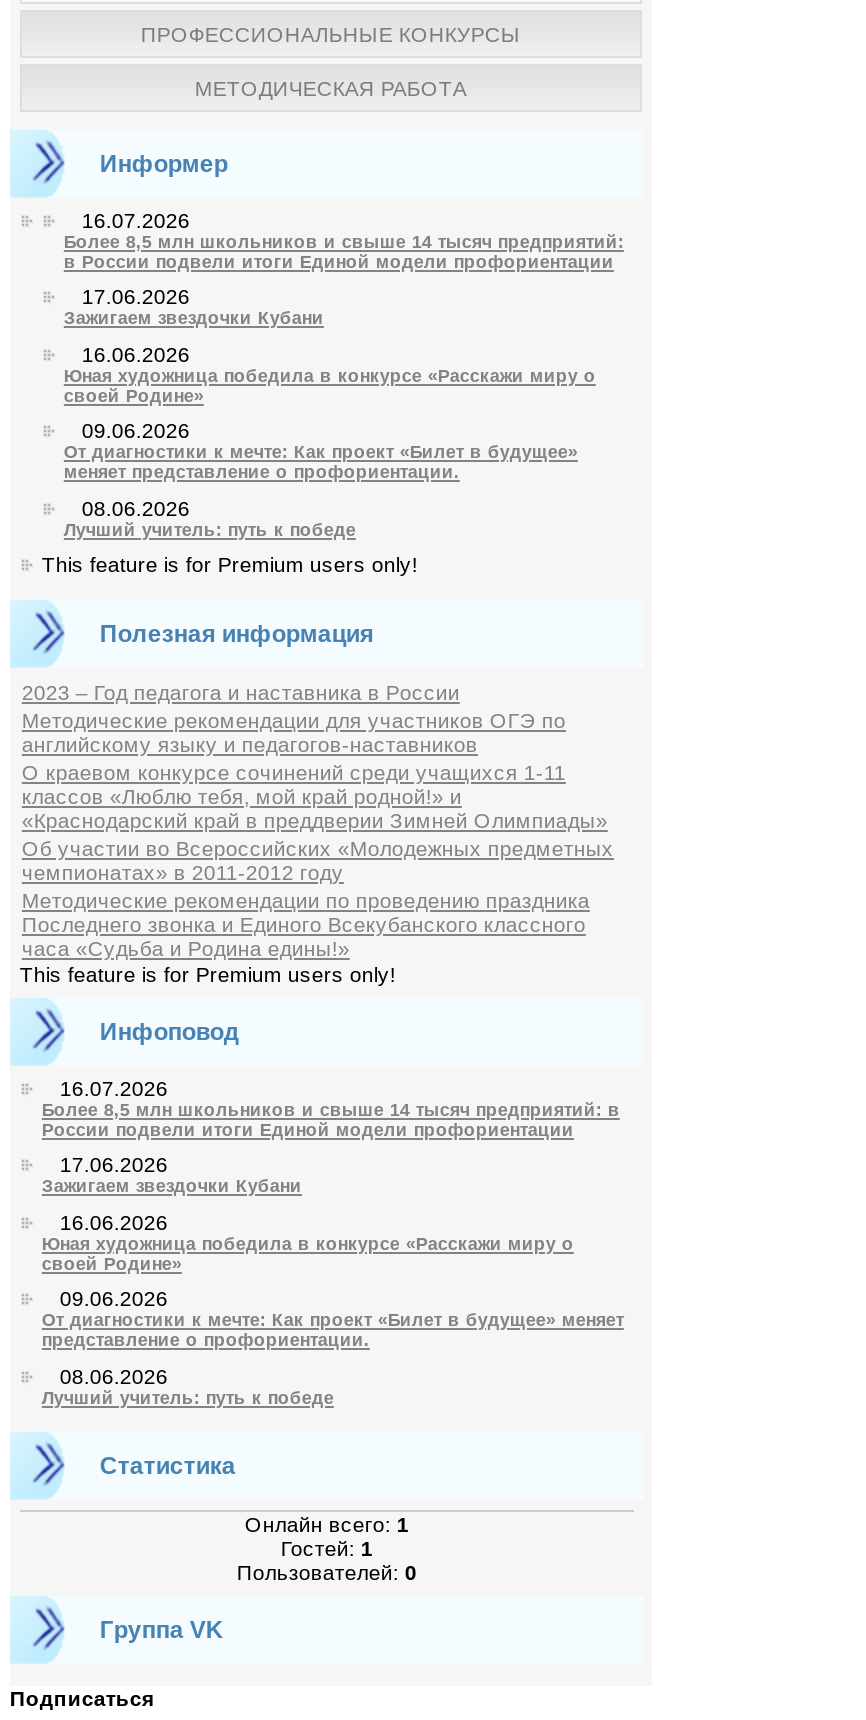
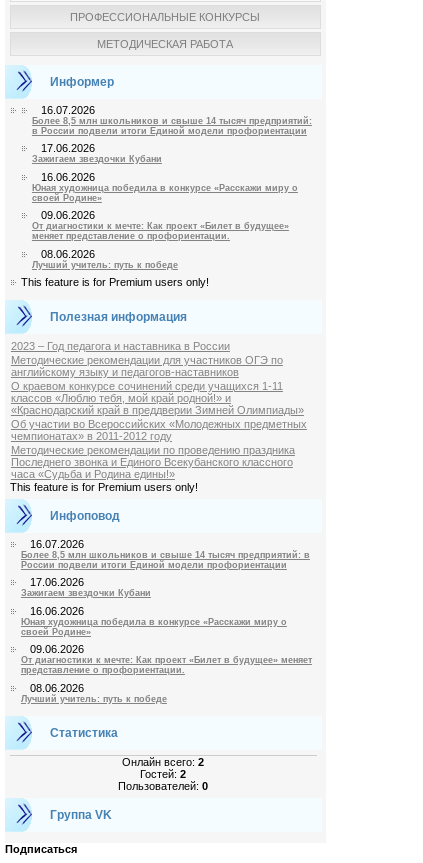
[245,1512,409,1536] Онлайн всего: 1 -> [122,756,204,768] Онлайн всего: 2
[281,1536,373,1560] Гостей: 1 -> [140,768,186,780] Гостей: 2

